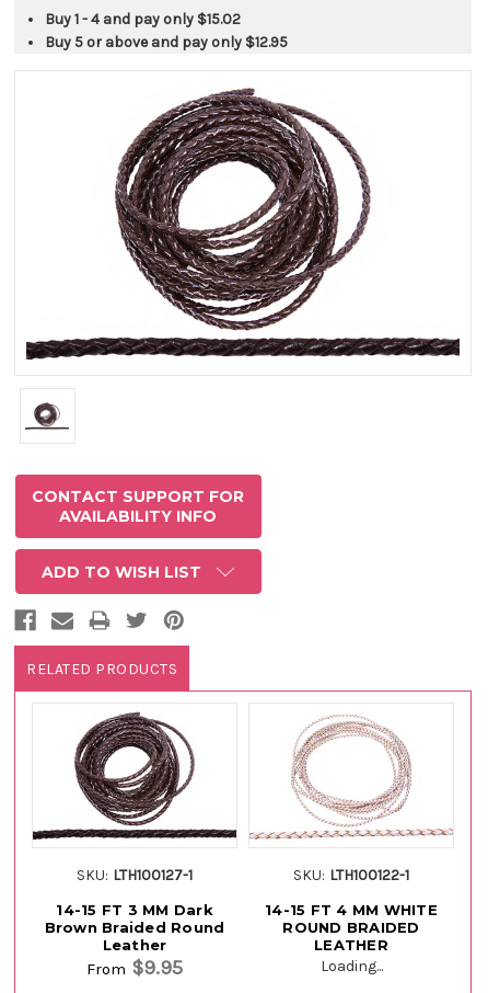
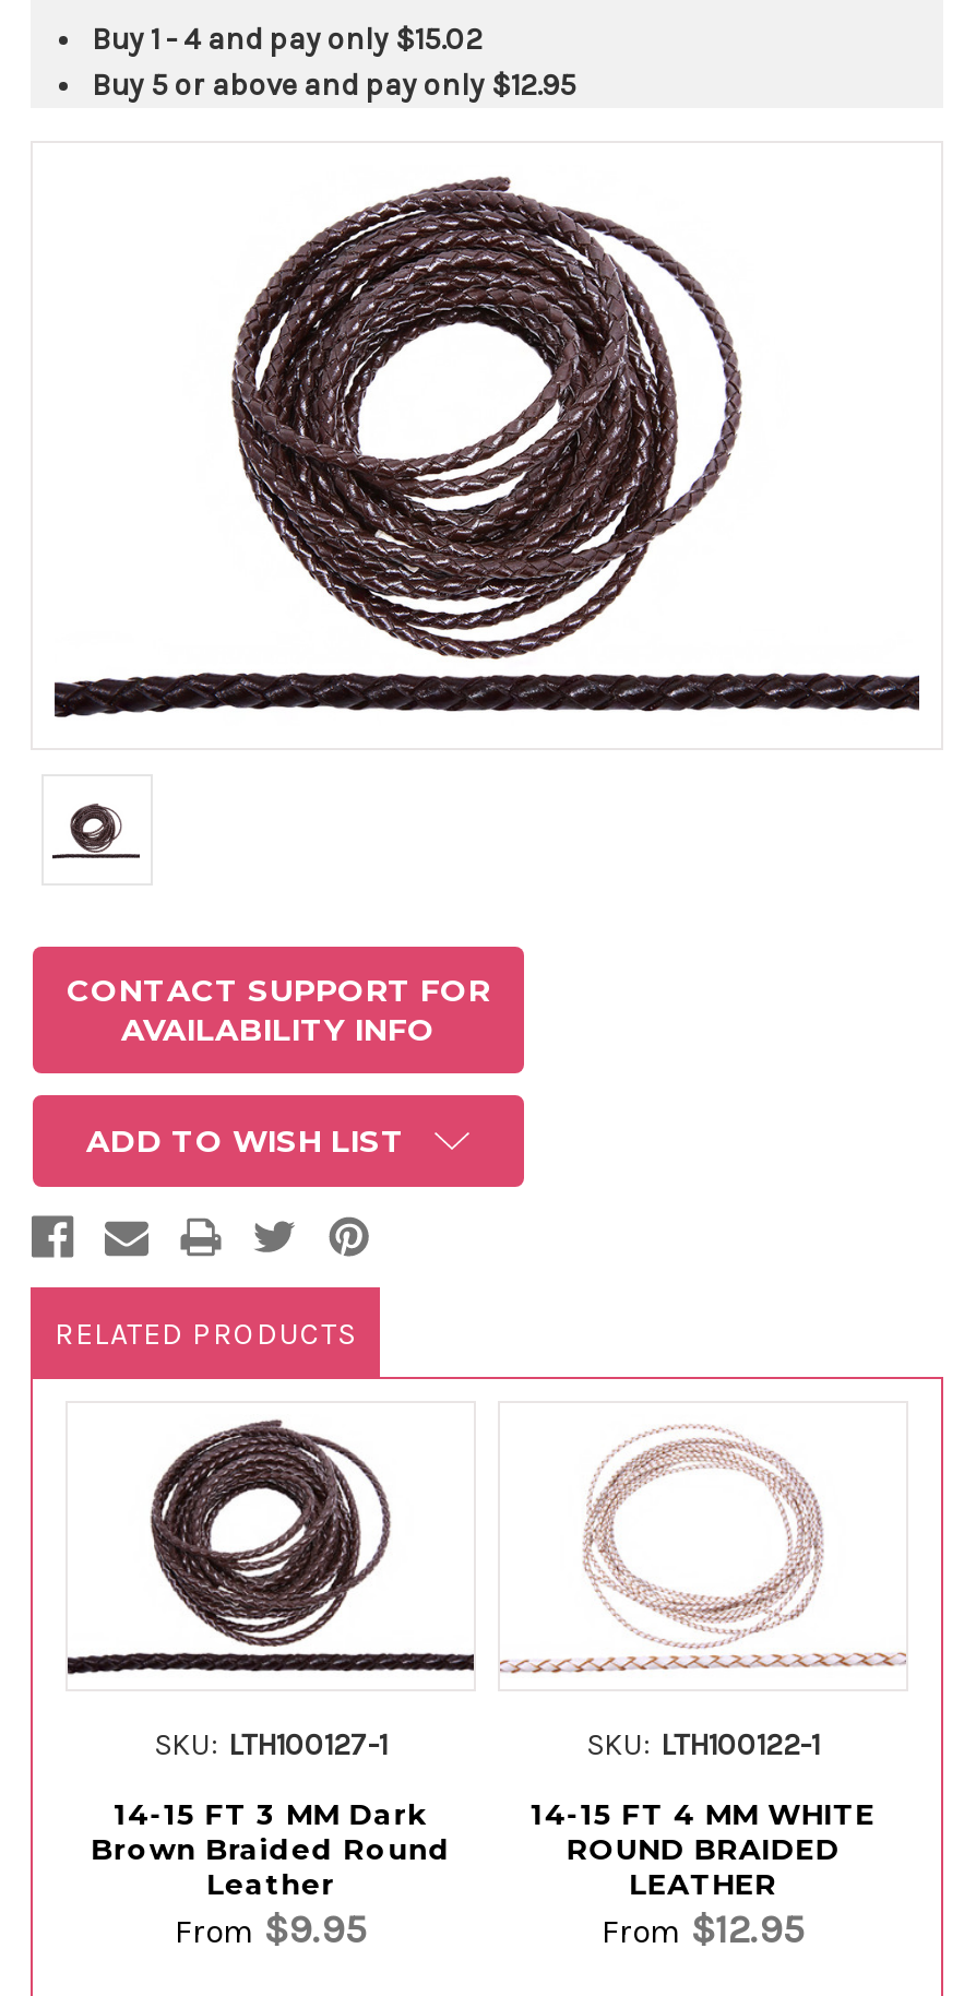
[320,957,382,976] Loading... -> [602,1906,805,1954] From $12.95

